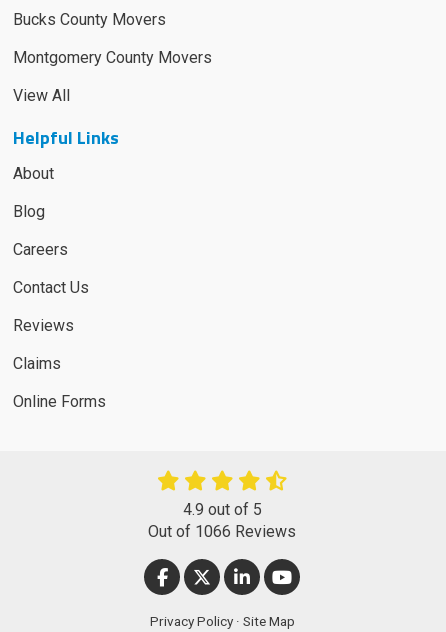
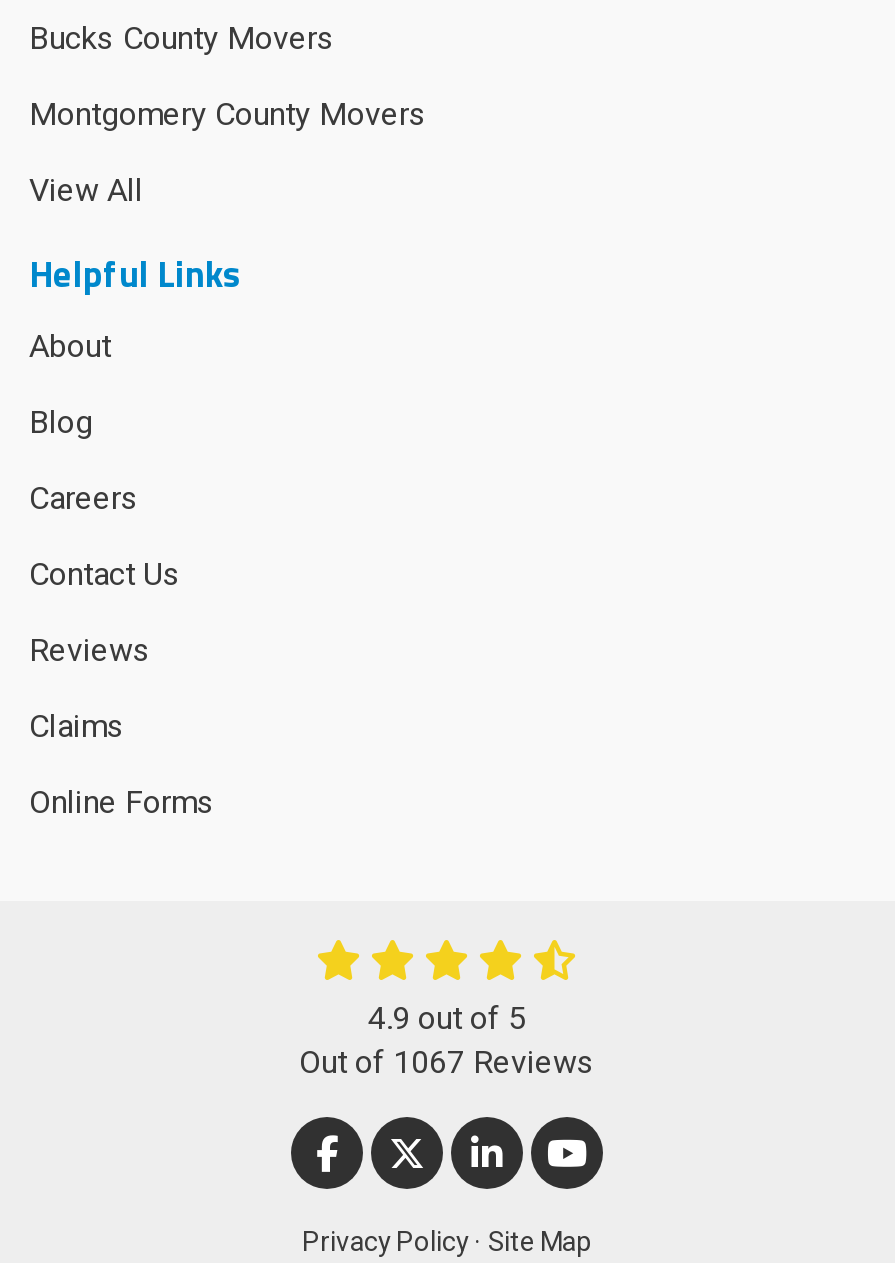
[148,522,296,541] Out of 1066 Reviews -> [299,1042,595,1080] Out of 1067 Reviews

